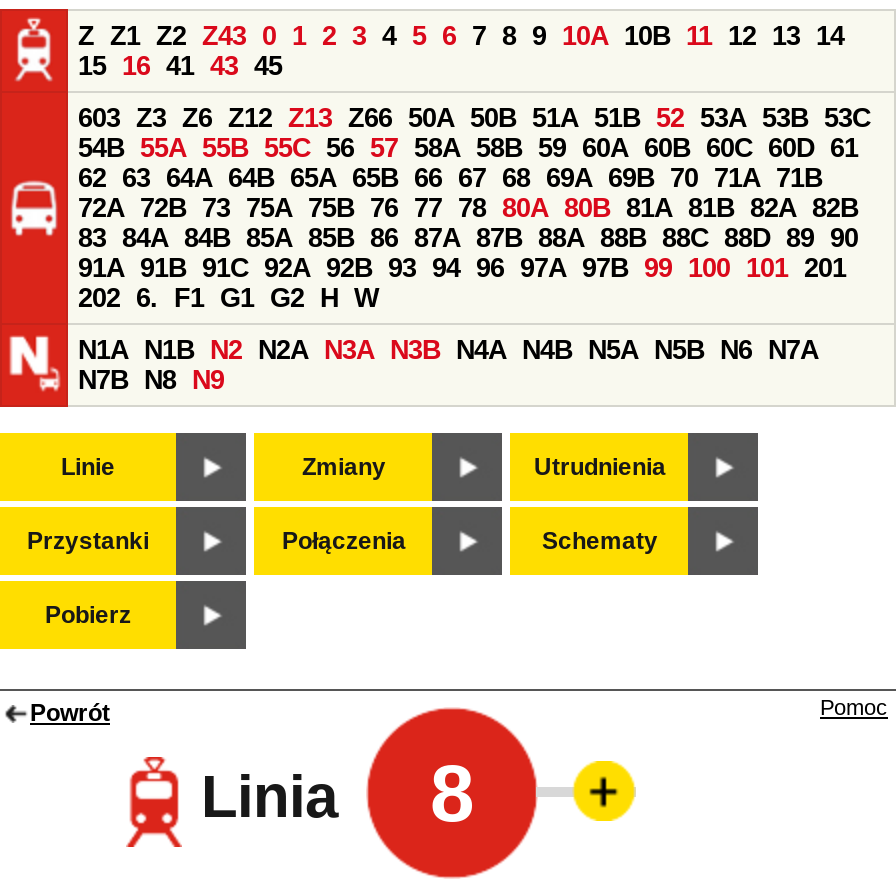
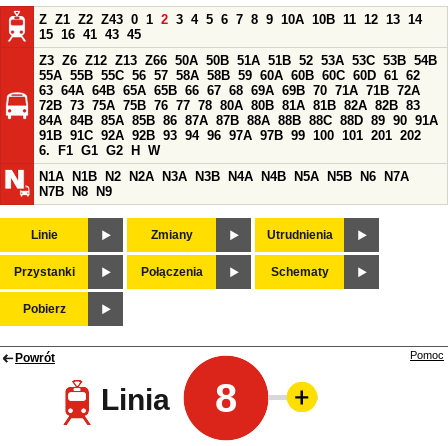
[78,103,870,313] 603 Z3 Z6 Z12 Z13 Z66 50A 50B 51A 51B 52 53A 53B 53C | 54B 55A 55B 55C 56 57 58A 58B 59 60A 60B 60C 60D 61 | 62 63 64A 64B 65A 65B 66 67 68 69A 69B 70 71A 71B | 72A 72B 73 75A 75B 76 77 78 80A 80B 81A 81B 82A 82B | 83 84A 84B 85A 85B 86 87A 87B 88A 88B 88C 88D 89 90 | 91A 91B 91C 92A 92B 93 94 96 97A 97B 99 100 101 201 | 202 6. F1 G1 G2 H W -> [39,53,438,158] Z3 Z6 Z12 Z13 Z66 50A 50B 51A 51B 52 53A 53C 53B 54B | 55A 55B 55C 56 57 58A 58B 59 60A 60B 60C 60D 61 62 | 63 64A 64B 65A 65B 66 67 68 69A 69B 70 71A 71B 72A | 72B 73 75A 75B 76 77 78 80A 80B 81A 81B 82A 82B 83 | 84A 84B 85A 85B 86 87A 87B 88A 88B 88C 88D 89 90 91A | 91B 91C 92A 92B 93 94 96 97A 97B 99 100 101 201 202 | 6. F1 G1 G2 H W

